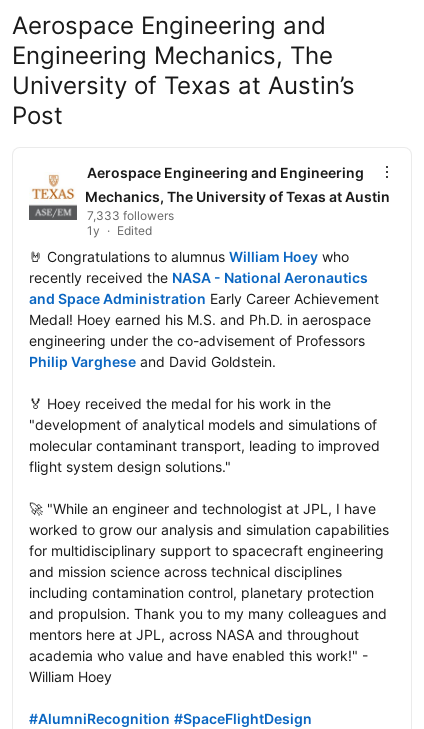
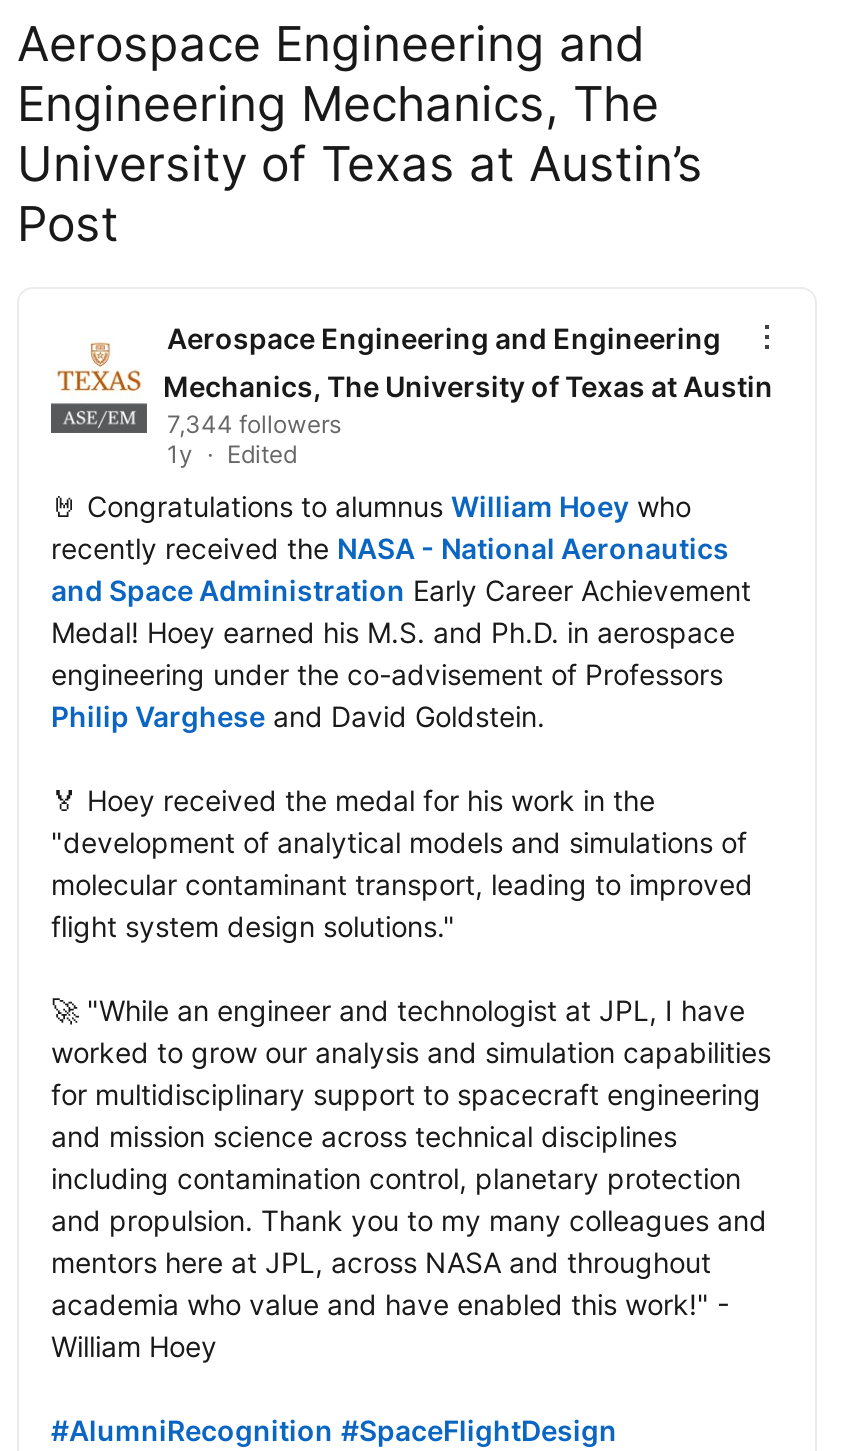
[87,208,174,223] 7,333 followers -> [167,409,341,439] 7,344 followers

